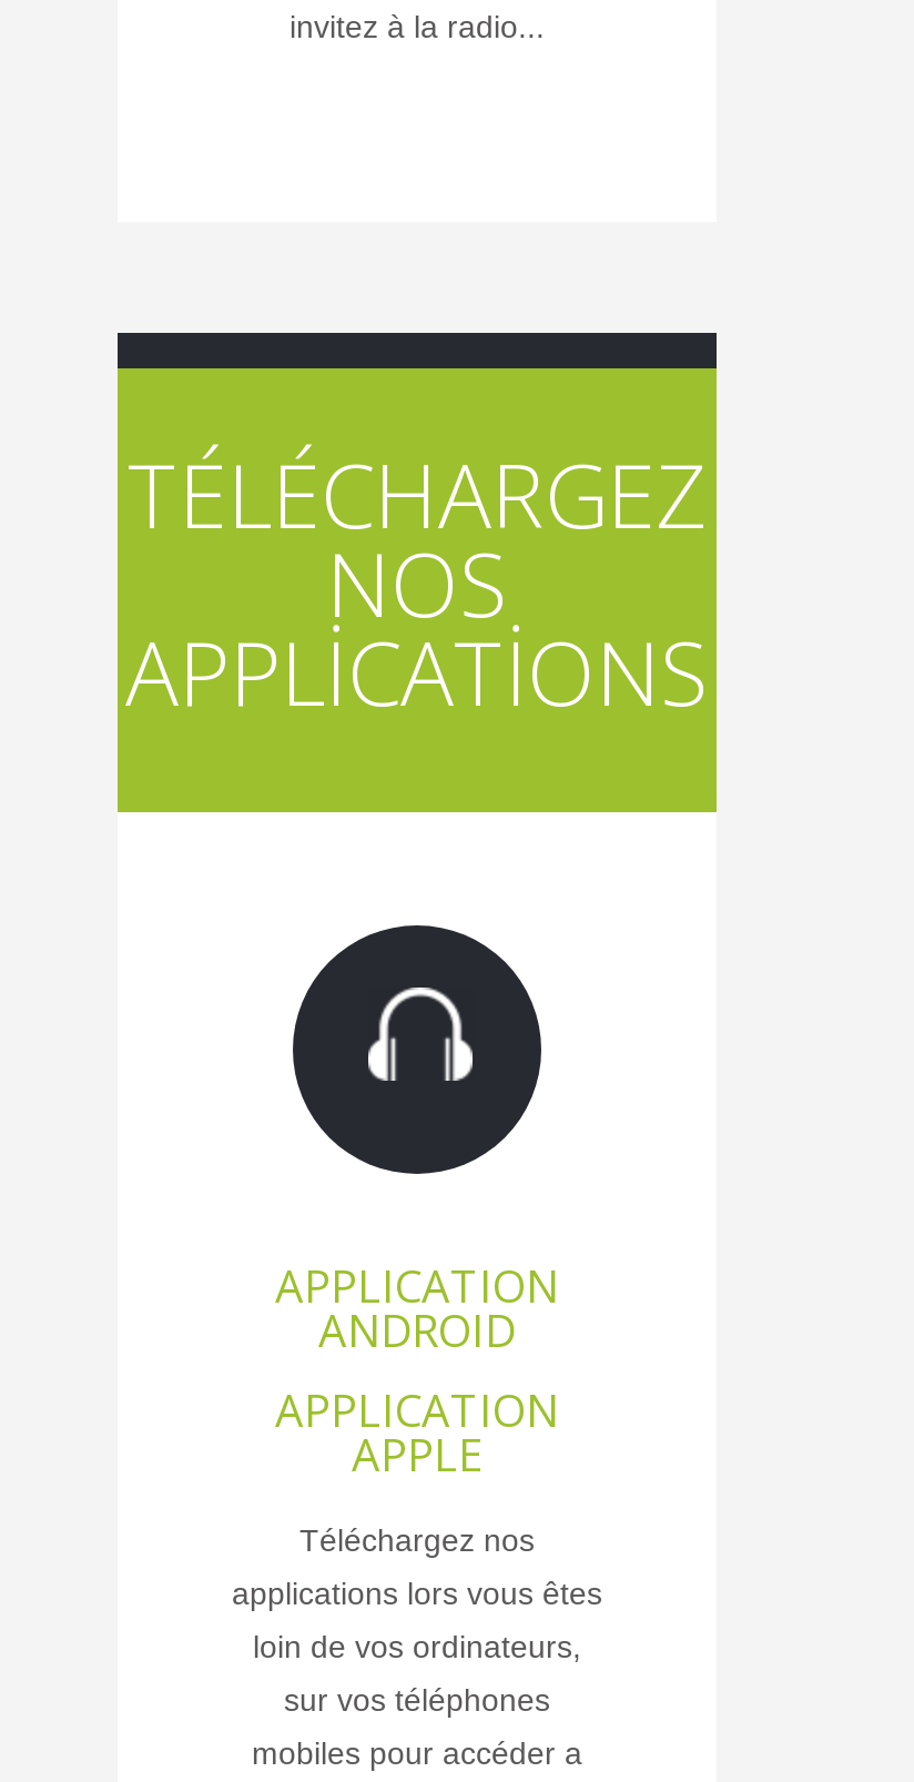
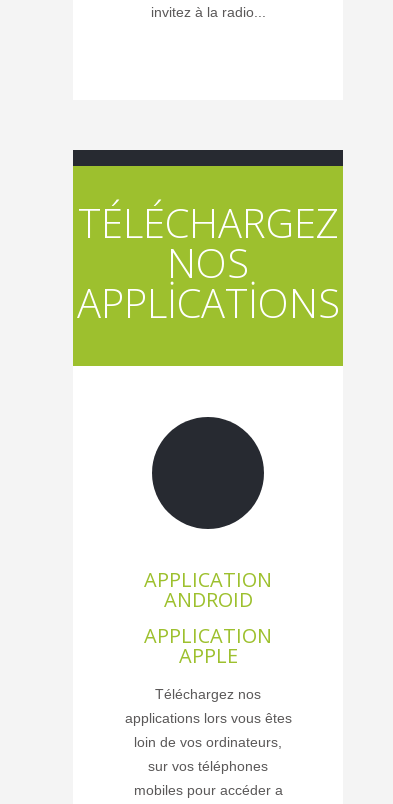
[366,985,475,1083] [image] -> none

